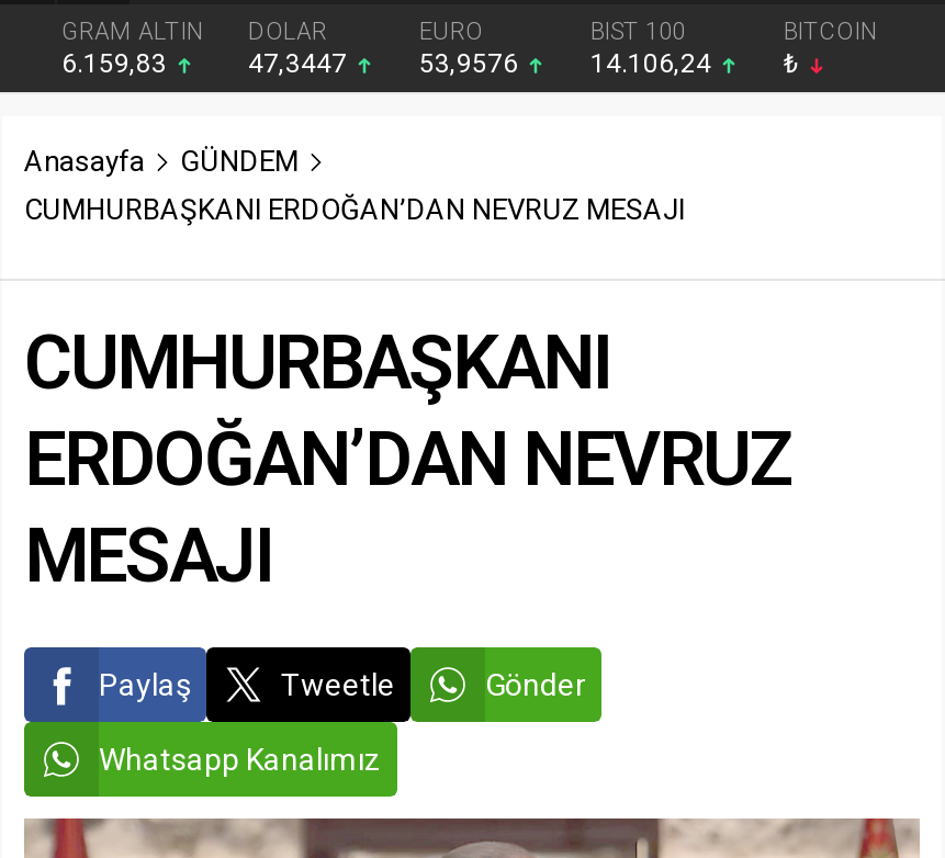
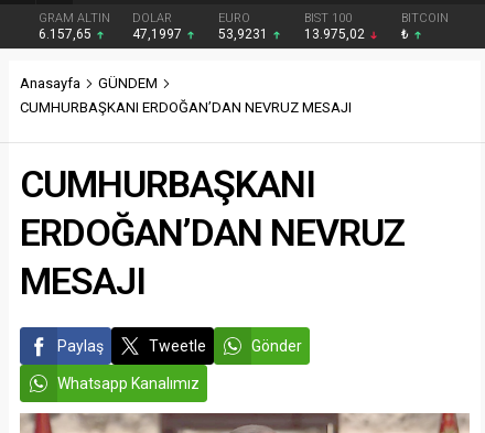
[61,48,173,79] 6.159,83 -> [39,26,95,42] 6.157,65
[248,48,353,79] 47,3447 -> [132,26,185,42] 47,1997
[419,48,525,79] 53,9576 -> [218,26,271,42] 53,9231
[590,48,718,79] 14.106,24 -> [304,26,368,42] 13.975,02

